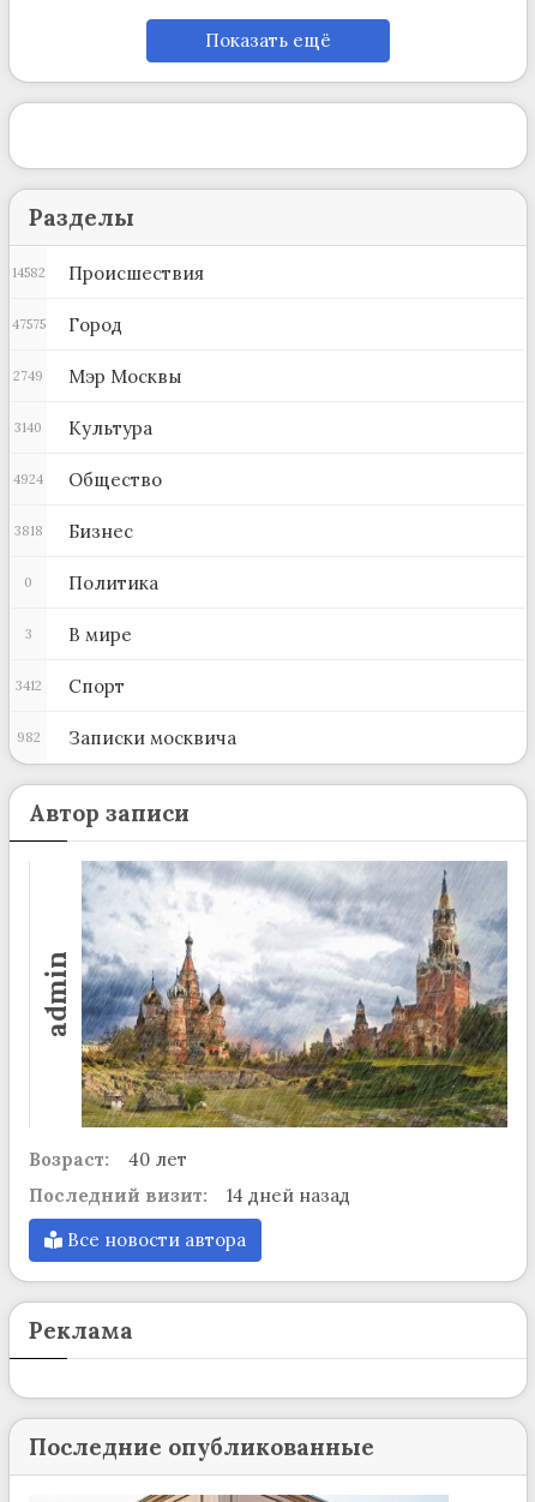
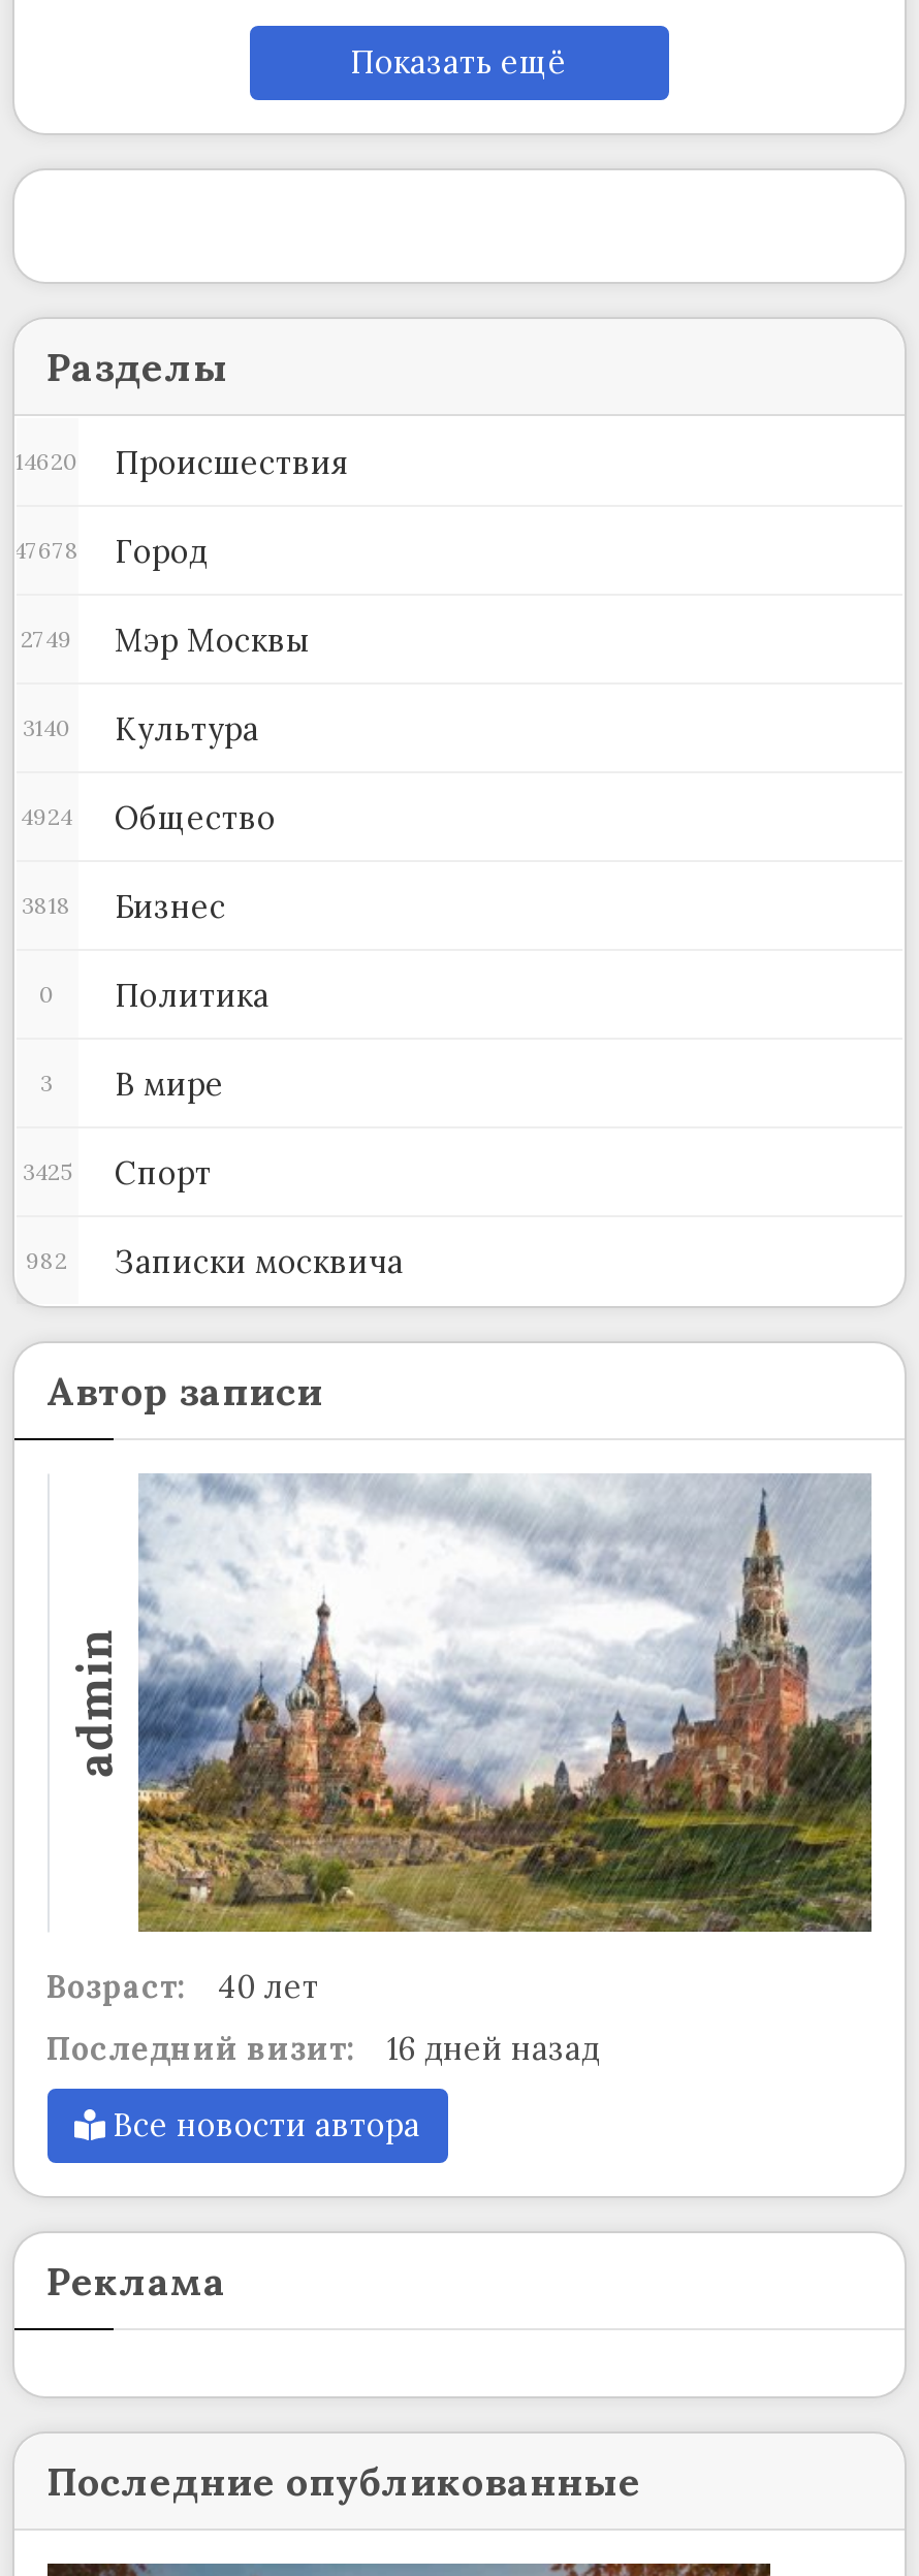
[11,261,203,284] 14582 Происшествия -> [15,442,348,481] 14620 Происшествия
[11,313,122,336] 47575 Город -> [13,531,208,570] 47678 Город
[15,674,124,697] 3412 Спорт -> [23,1152,212,1191] 3425 Спорт
[28,1184,350,1207] Последний визит: 14 дней назад -> [46,2029,600,2068] Последний визит: 16 дней назад

